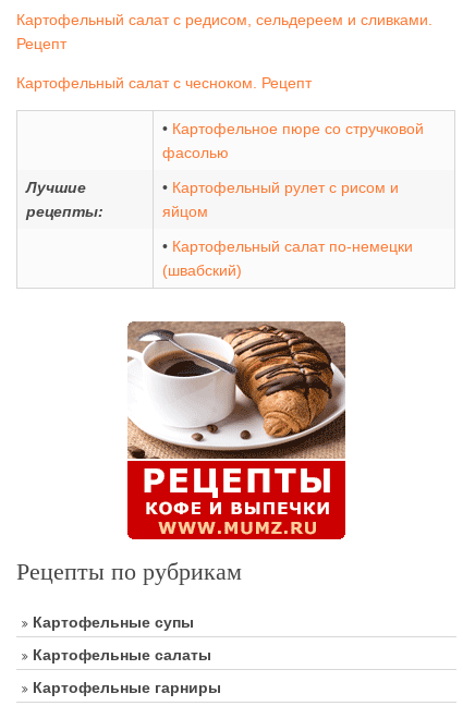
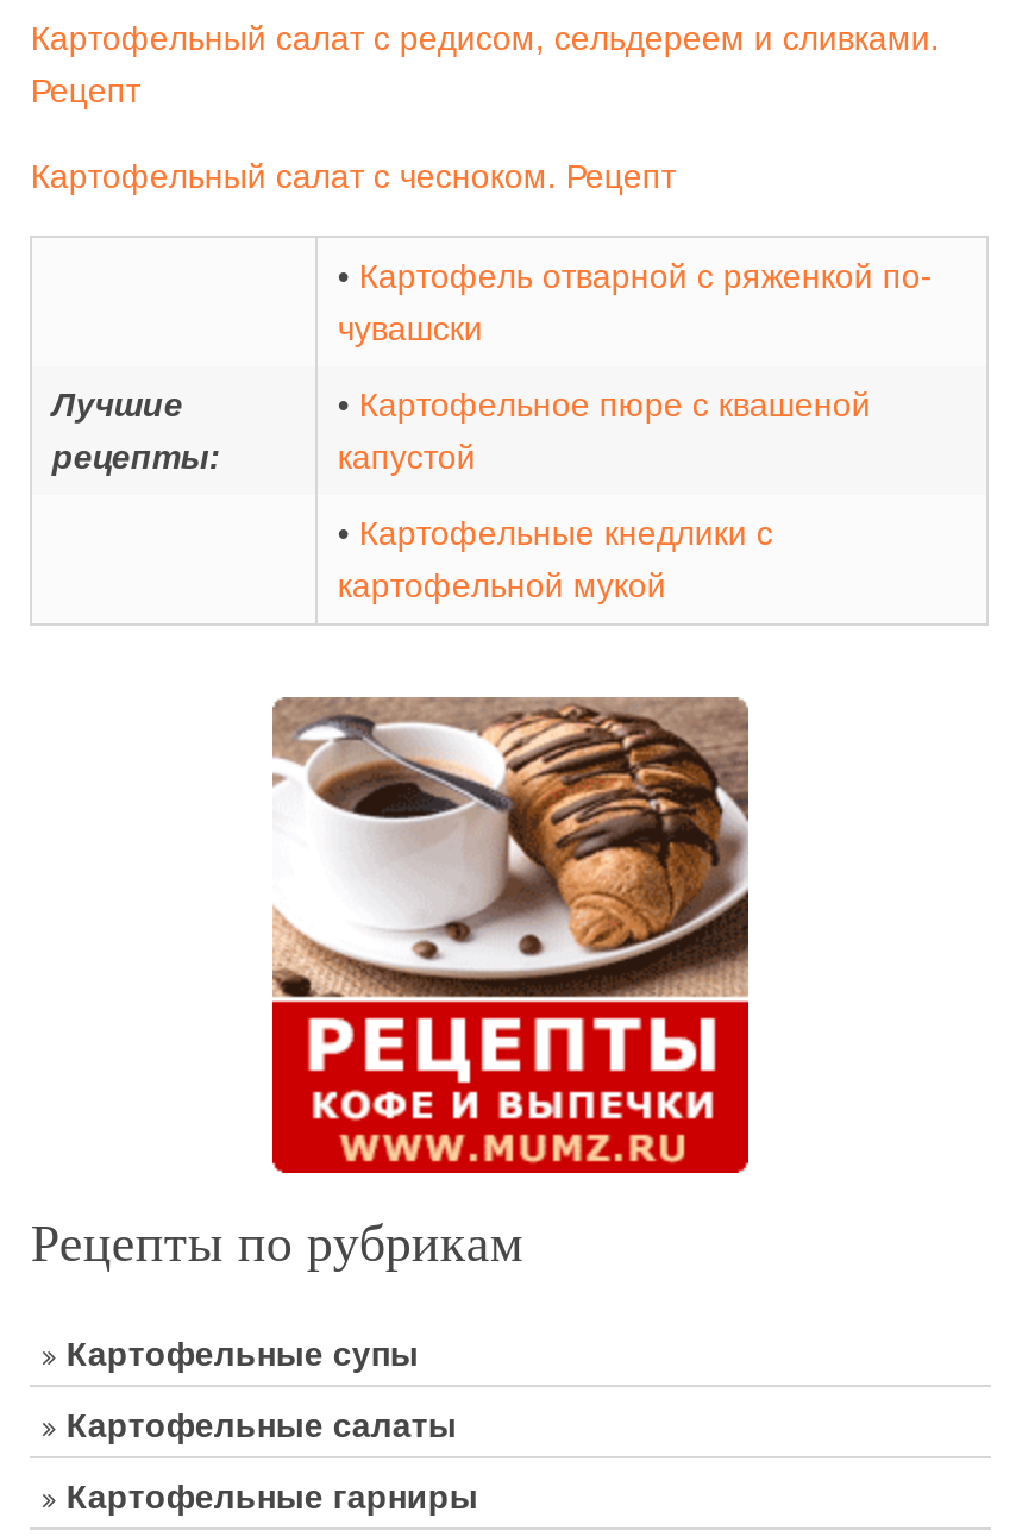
[163,120,424,161] • Картофельное пюре со стручковой | фасолью -> [338,257,932,347] • Картофель отварной с ряженкой по- | чувашски
[163,179,399,220] • Картофельный рулет с рисом и | яйцом -> [338,385,871,476] • Картофельное пюре с квашеной | капустой
[163,238,413,279] • Картофельный салат по-немецки | (швабский) -> [338,514,773,604] • Картофельные кнедлики с | картофельной мукой

